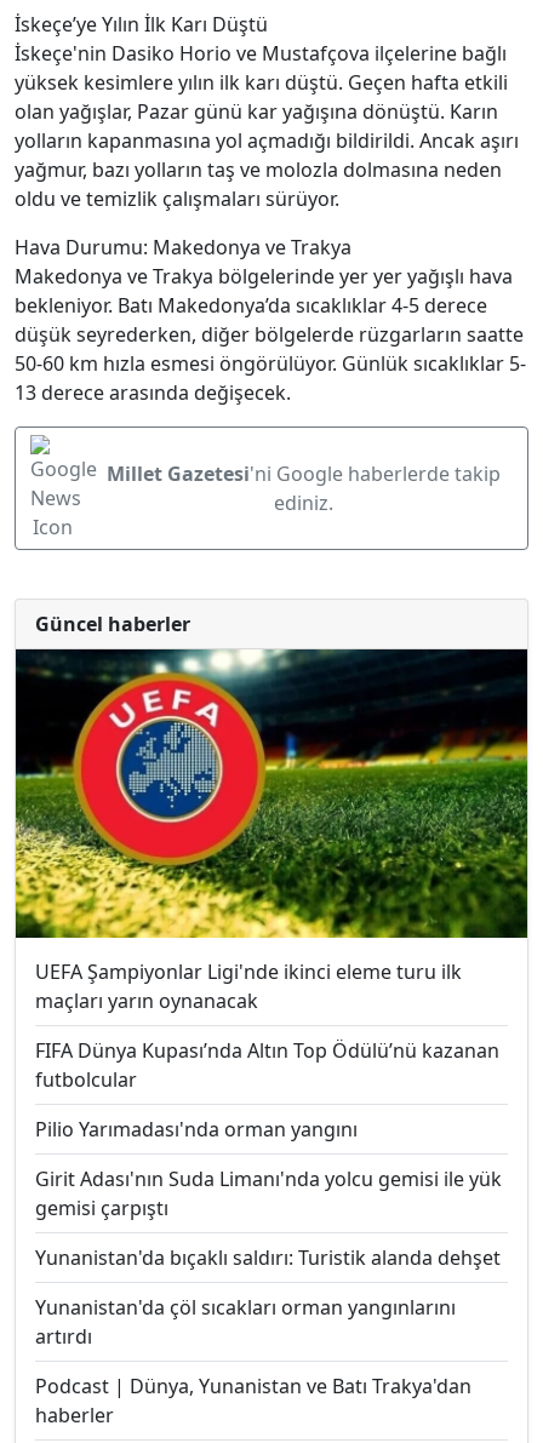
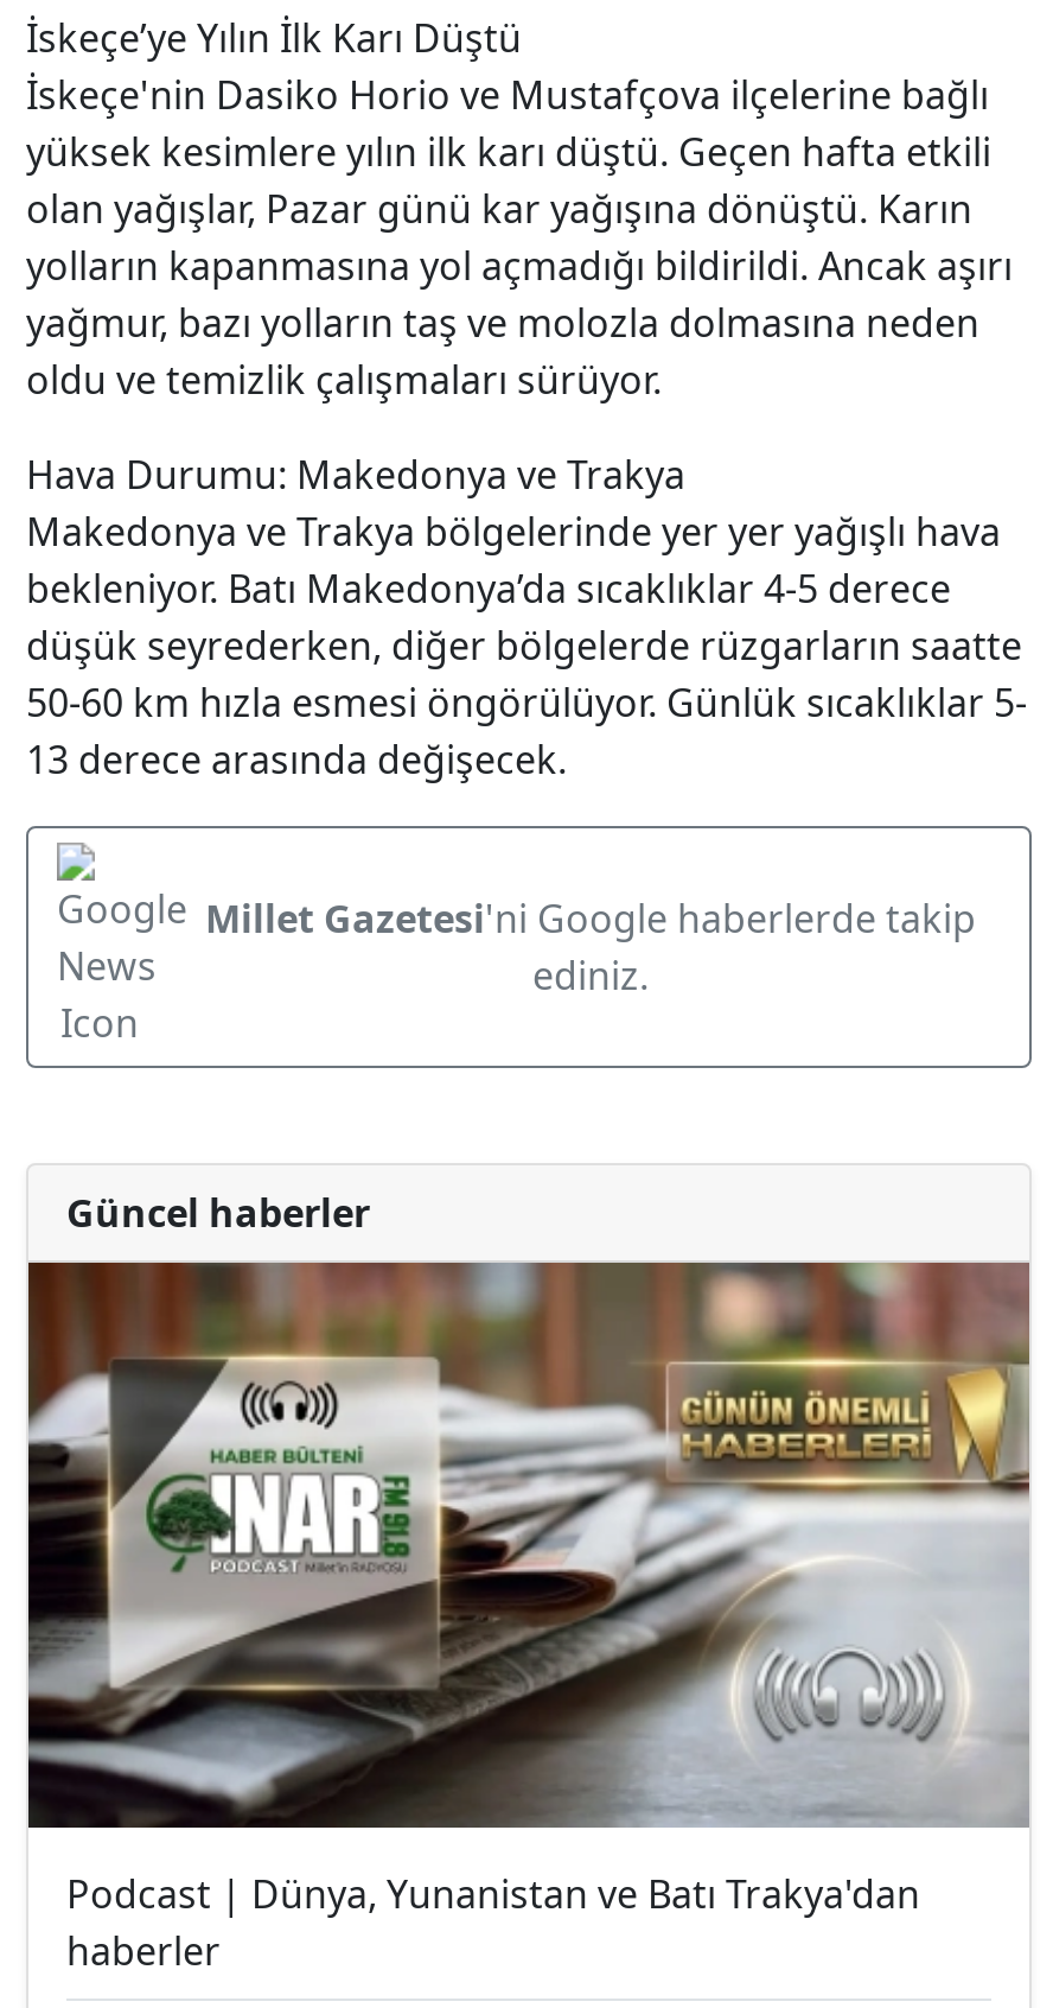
[15,648,528,939] [image] -> [26,1260,1032,1830] [image]
[35,958,502,1349] UEFA Şampiyonlar Ligi'nde ikinci eleme turu ilk | maçları yarın oynanacak | FIFA Dünya Kupası’nda Altın Top Ödülü’nü kazanan | futbolcular | Pilio Yarımadası'nda orman yangını | Girit Adası'nın Suda Limanı'nda yolcu gemisi ile yük | gemisi çarpıştı | Yunanistan'da bıçaklı saldırı: Turistik alanda dehşet | Yunanistan'da çöl sıcakları orman yangınlarını | artırdı -> none

